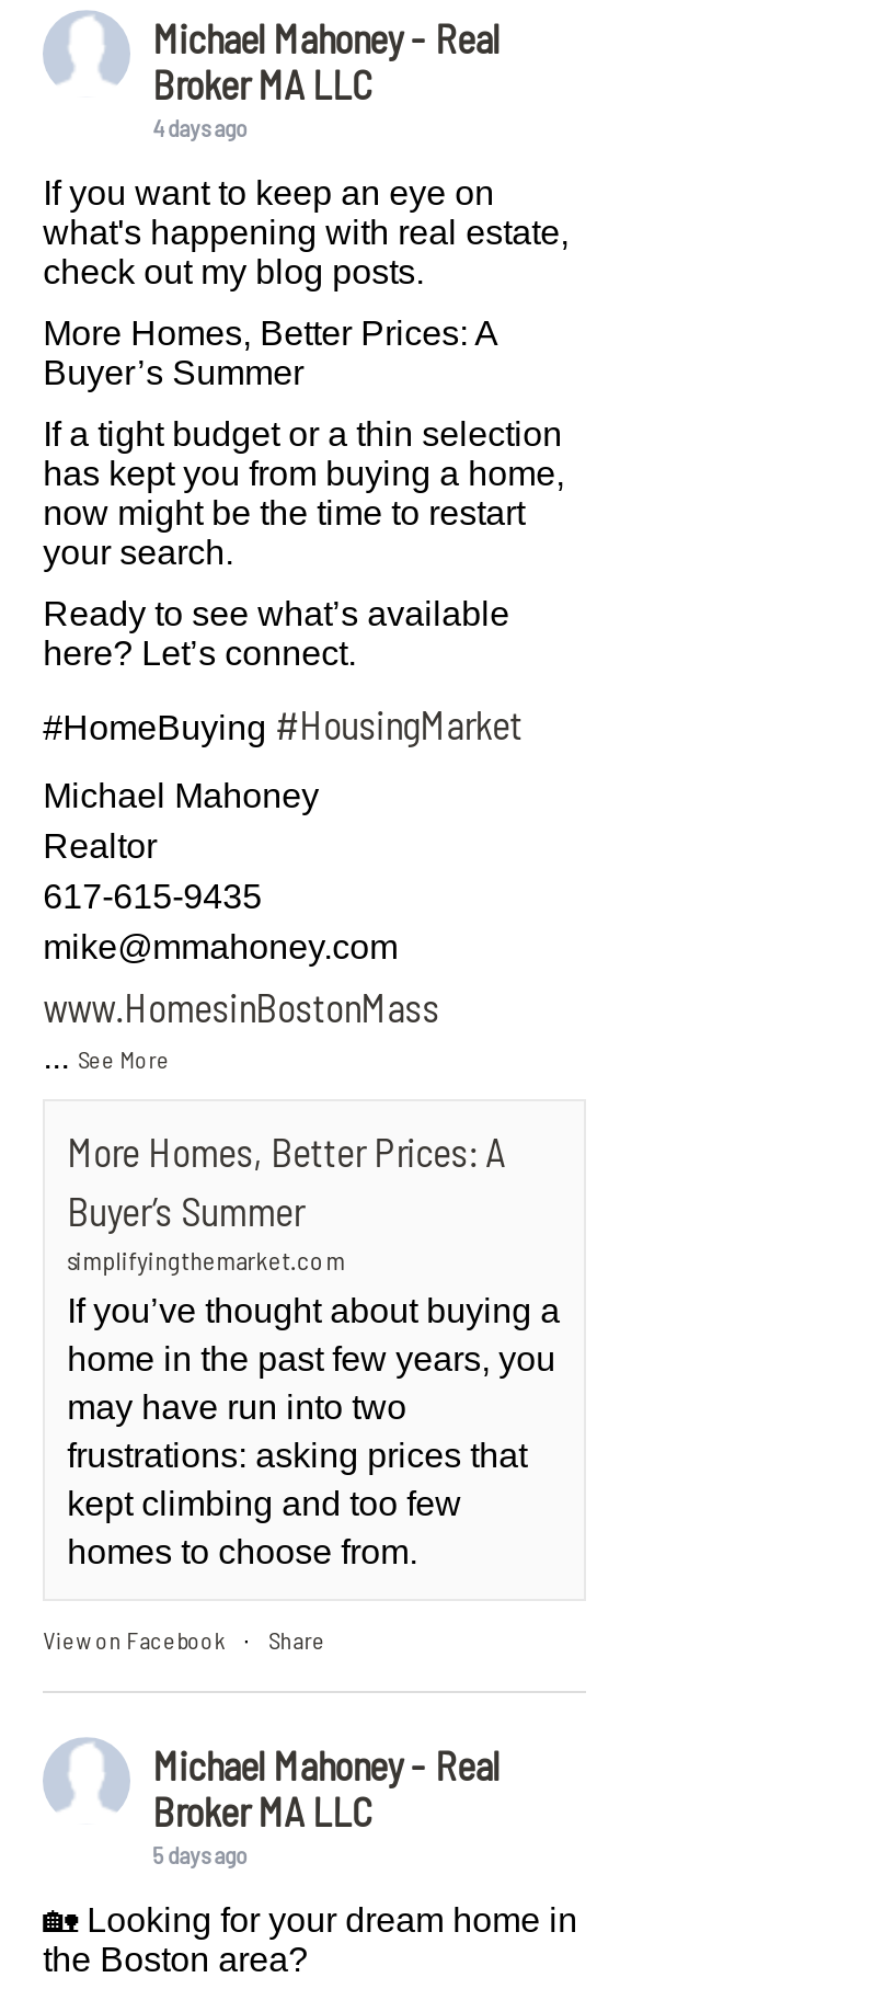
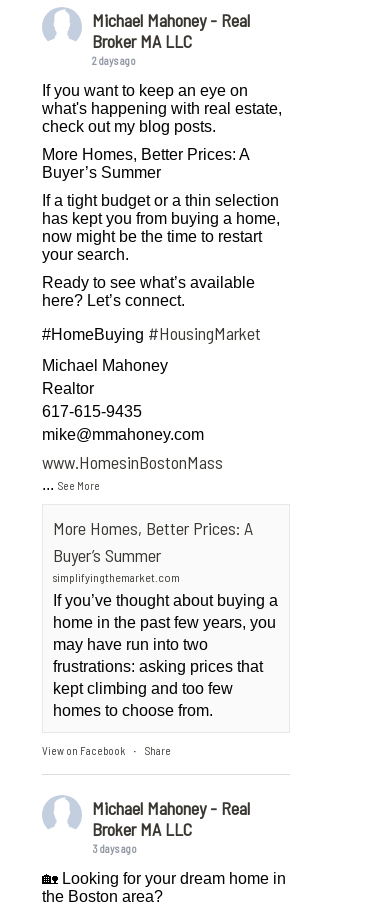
[152,113,249,141] 4 days ago -> [92,54,136,67] 2 days ago
[152,1840,249,1868] 5 days ago -> [92,842,137,855] 3 days ago

